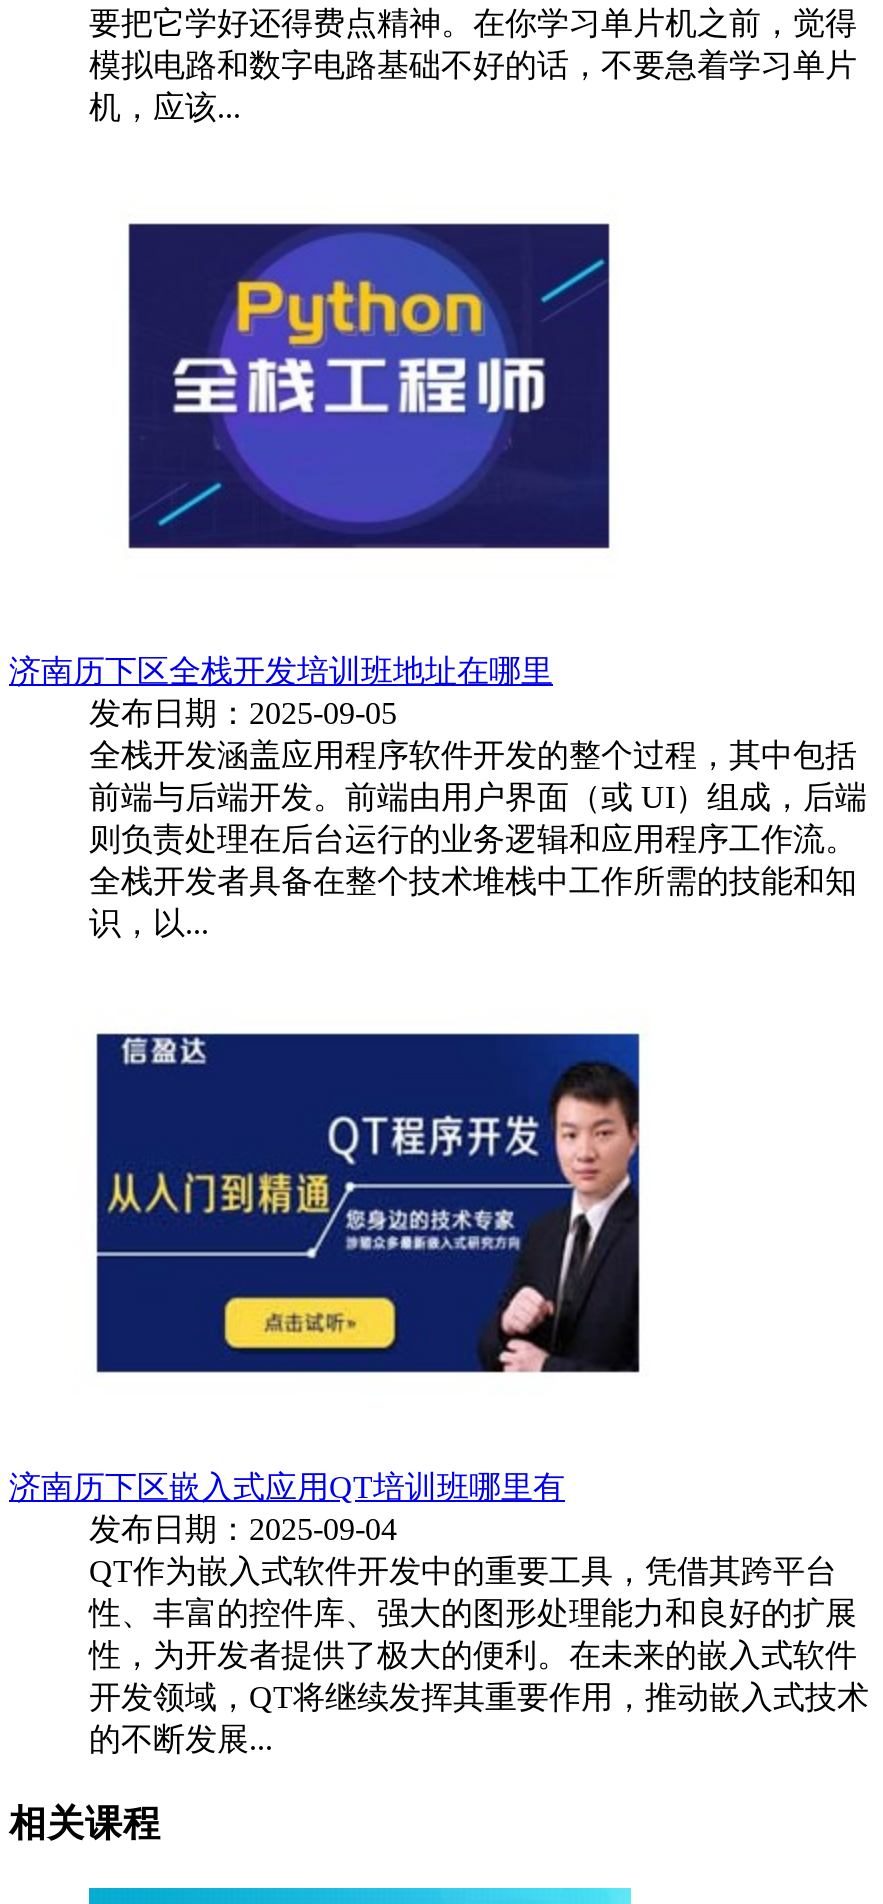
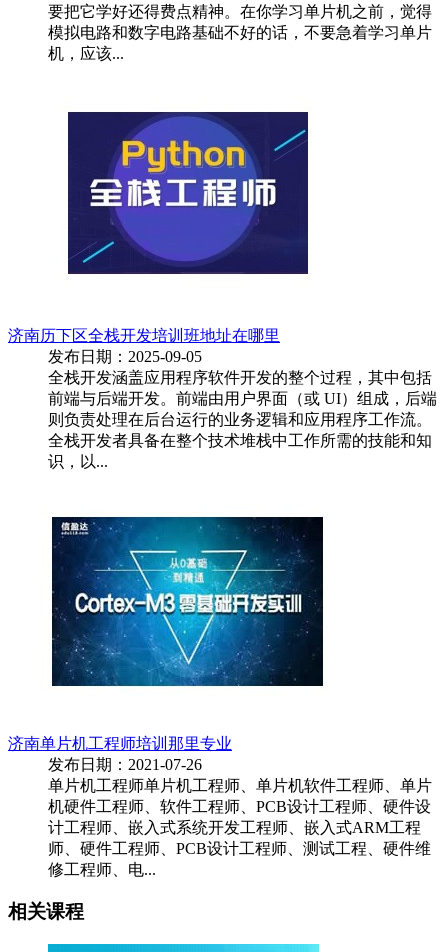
[95,1032,641,1374] [image] -> [52,516,324,687] [image]
[9,1470,869,1756] 济南历下区嵌入式应用QT培训班哪里有 | 发布日期：2025-09-04 | QT作为嵌入式软件开发中的重要工具，凭借其跨平台 | 性、丰富的控件库、强大的图形处理能力和良好的扩展 | 性，为开发者提供了极大的便利。在未来的嵌入式软件 | 开发领域，QT将继续发挥其重要作用，推动嵌入式技术 | 的不断发展... -> [8,735,432,878] 济南单片机工程师培训那里专业 | 发布日期：2021-07-26 | 单片机工程师单片机工程师、单片机软件工程师、单片 | 机硬件工程师、软件工程师、PCB设计工程师、硬件设 | 计工程师、嵌入式系统开发工程师、嵌入式ARM工程 | 师、硬件工程师、PCB设计工程师、测试工程、硬件维 | 修工程师、电...

